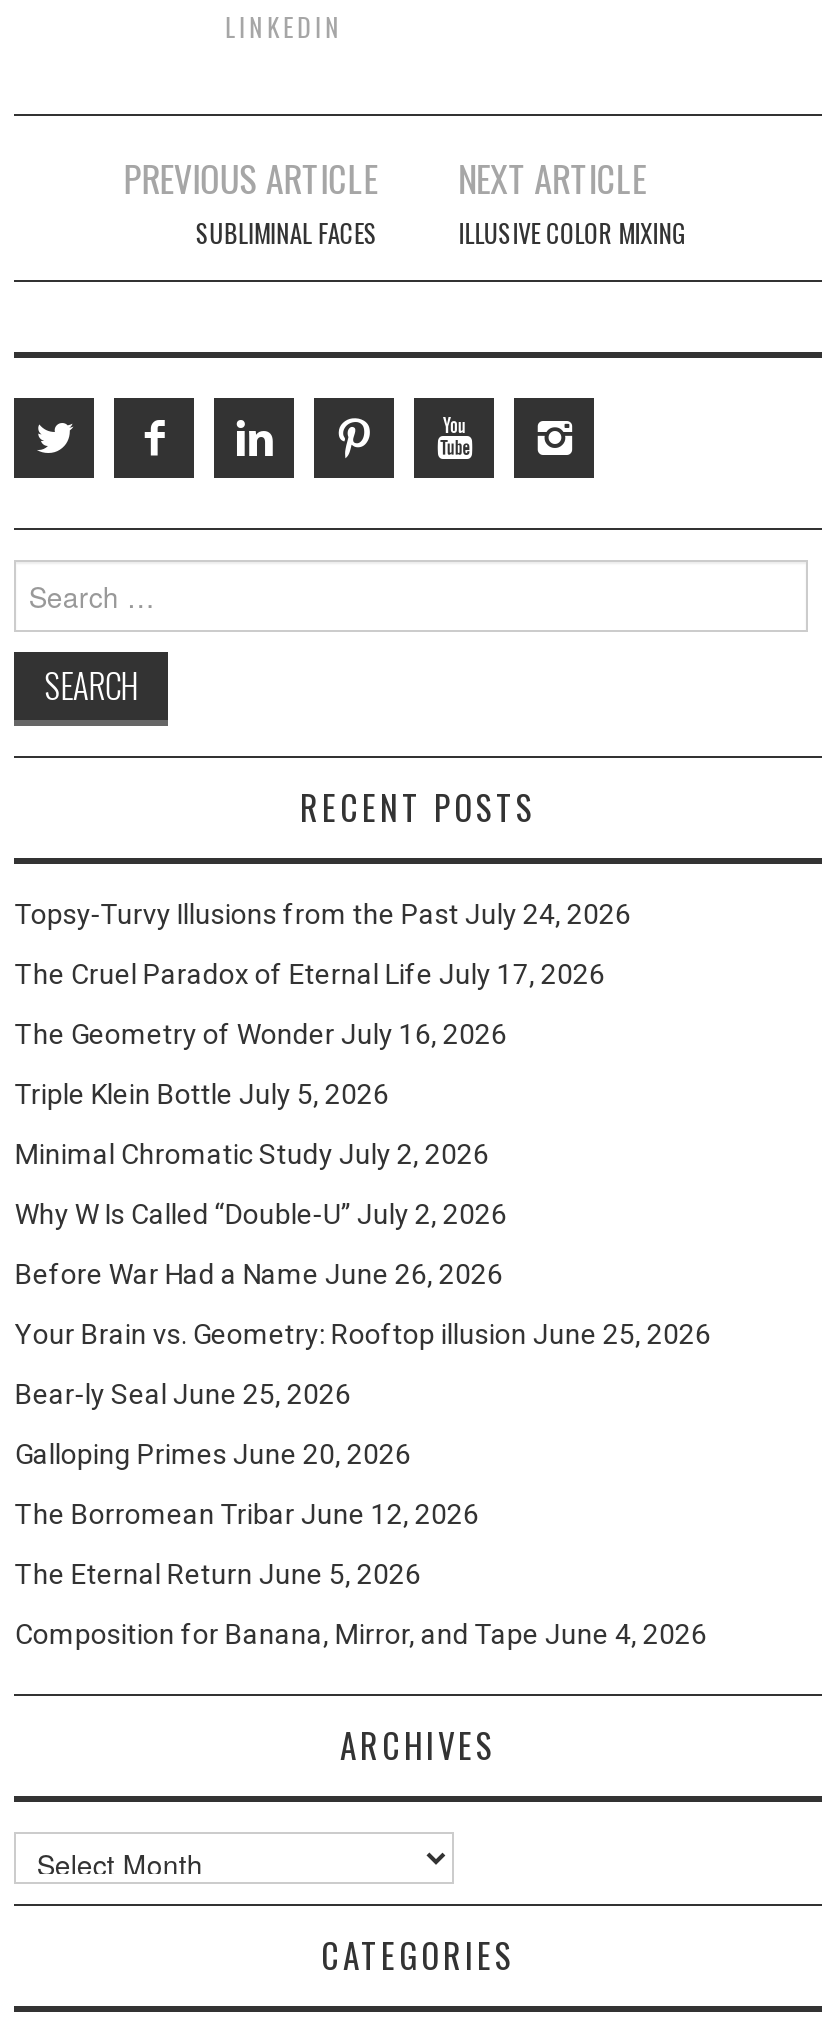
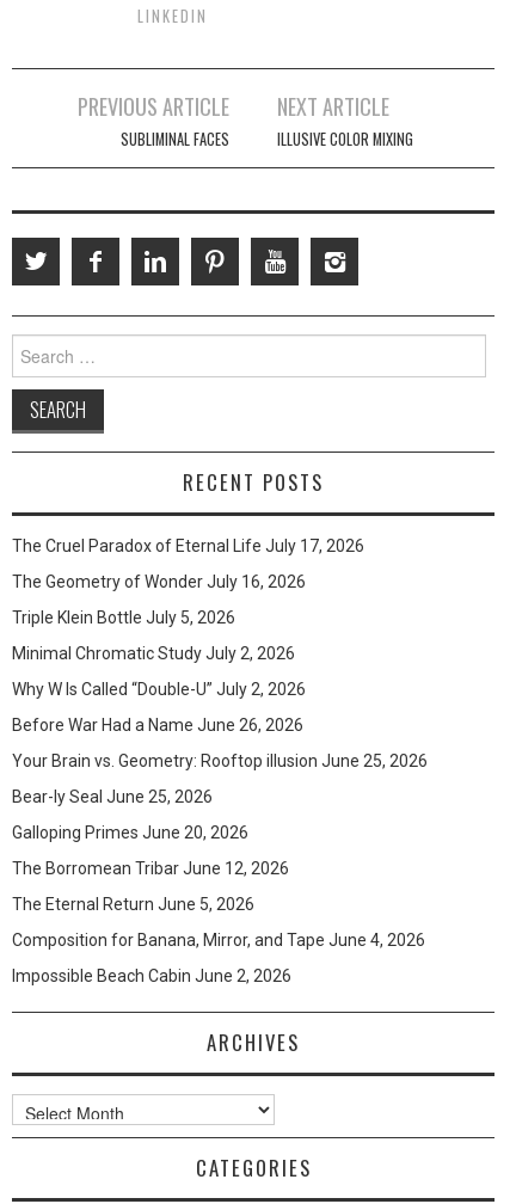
[15,898,631,930] Topsy-Turvy Illusions from the Past July 24, 2026 -> none
moved [15,958,711,1650] -> [12,536,428,950]: The Cruel Paradox of Eternal Life July 17, 2026 | The Geometry of Wonder July 16, 2026 | Triple Klein Bottle July 5, 2026 | ... | The Eternal Return June 5, 2026 | Composition for Banana, Mirror, and Tape June 4, 2026
none -> [12,966,292,986] Impossible Beach Cabin June 2, 2026

